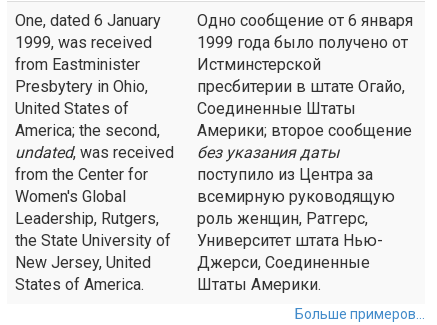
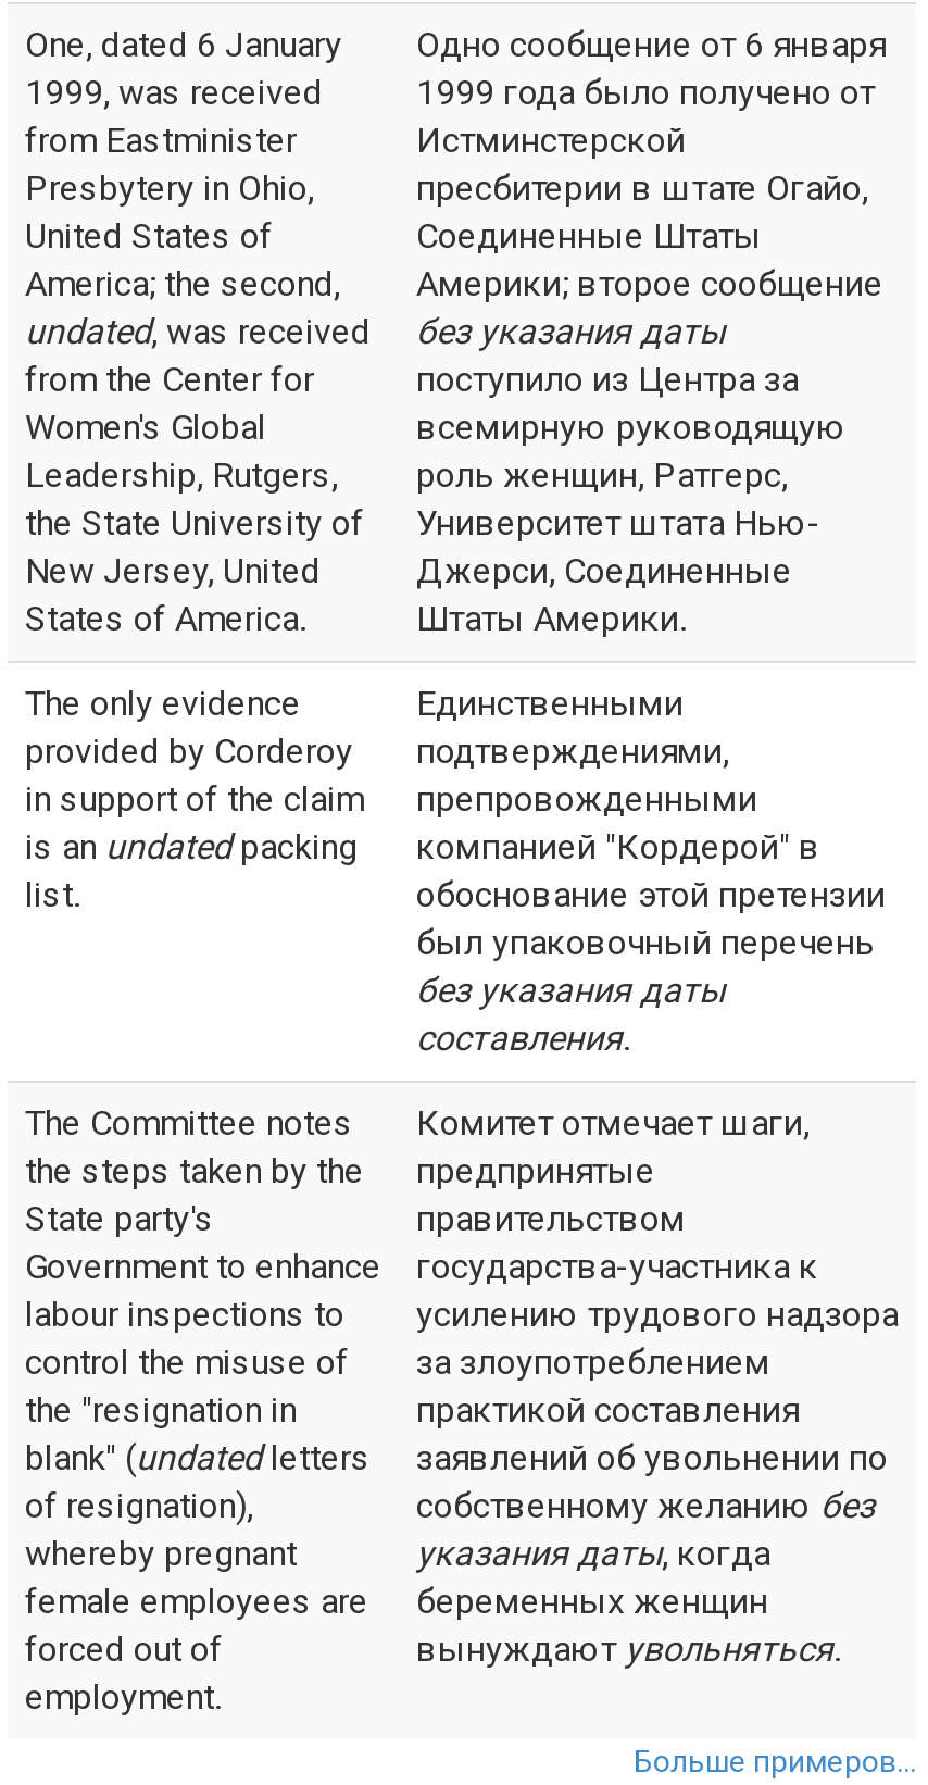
none -> [25,683,364,915] The only evidence | provided by Corderoy | in support of the claim | is an undatedpacking | list.
none -> [25,683,886,1718] Единственными | подтверждениями, | препровожденными | компанией "Кордерой" в | обоснование этой претензии | был упаковочный перечень | без указания даты | составления. | The Committee notes | the steps taken by the | State party's | Government to enhance | labour inspections to | control the misuse of | the "resignation in | blank" (undatedletters | of resignation), | whereby pregnant | female employees are | forced out of | employment.
none -> [416,1102,899,1670] Комитет отмечает шаги, | предпринятые | правительством | государства-участника к | усилению трудового надзора | за злоупотреблением | практикой составления | заявлений об увольнении по | собственному желанию без | указания даты, когда | беременных женщин | вынуждают увольняться.

